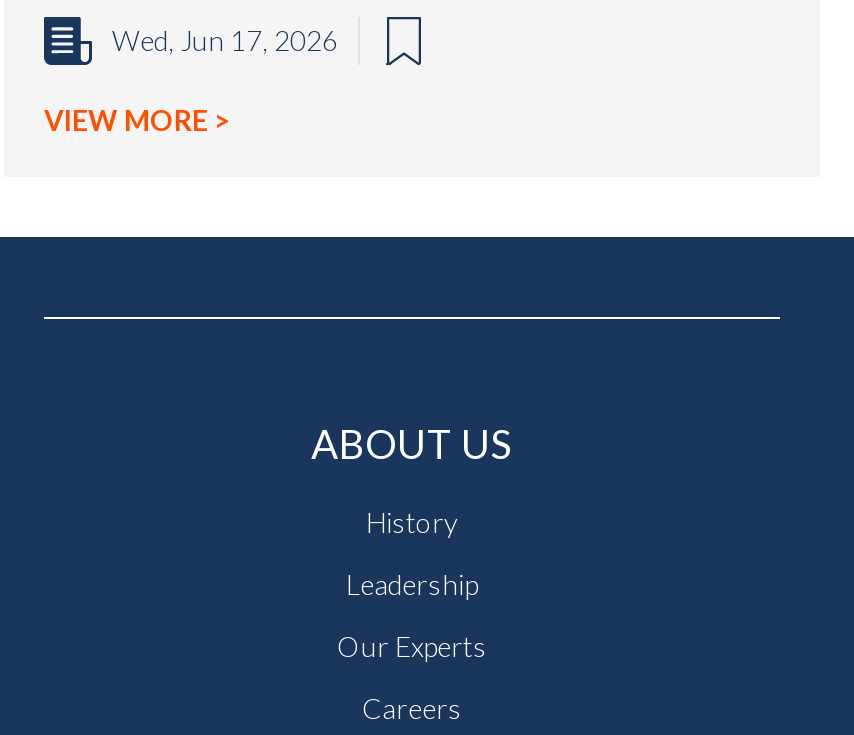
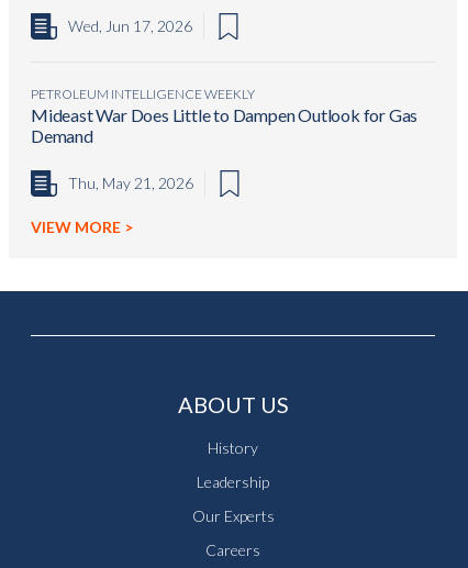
none -> [31,86,418,193] PETROLEUM INTELLIGENCE WEEKLY | Mideast War Does Little to Dampen Outlook for Gas | Demand | Thu, May 21, 2026

